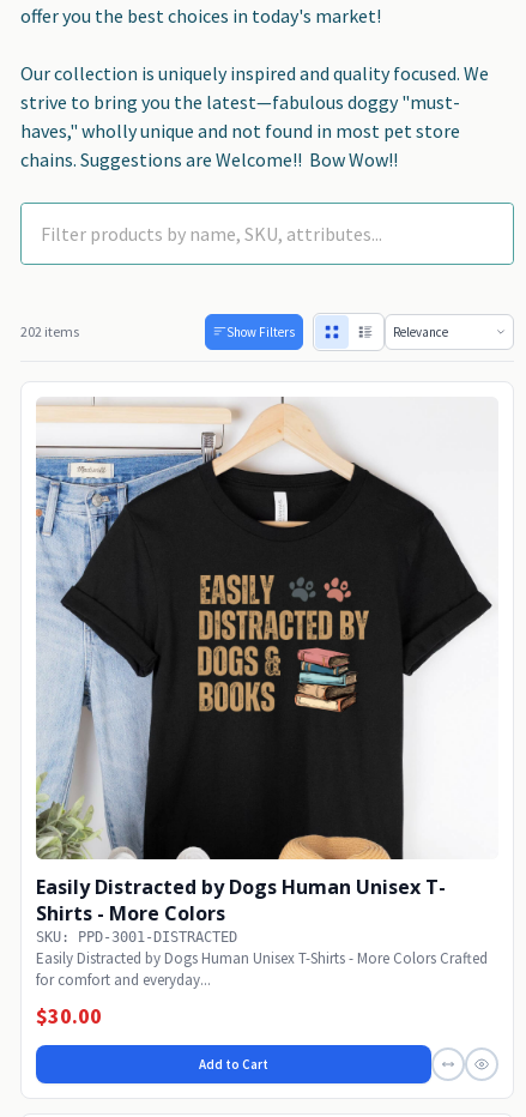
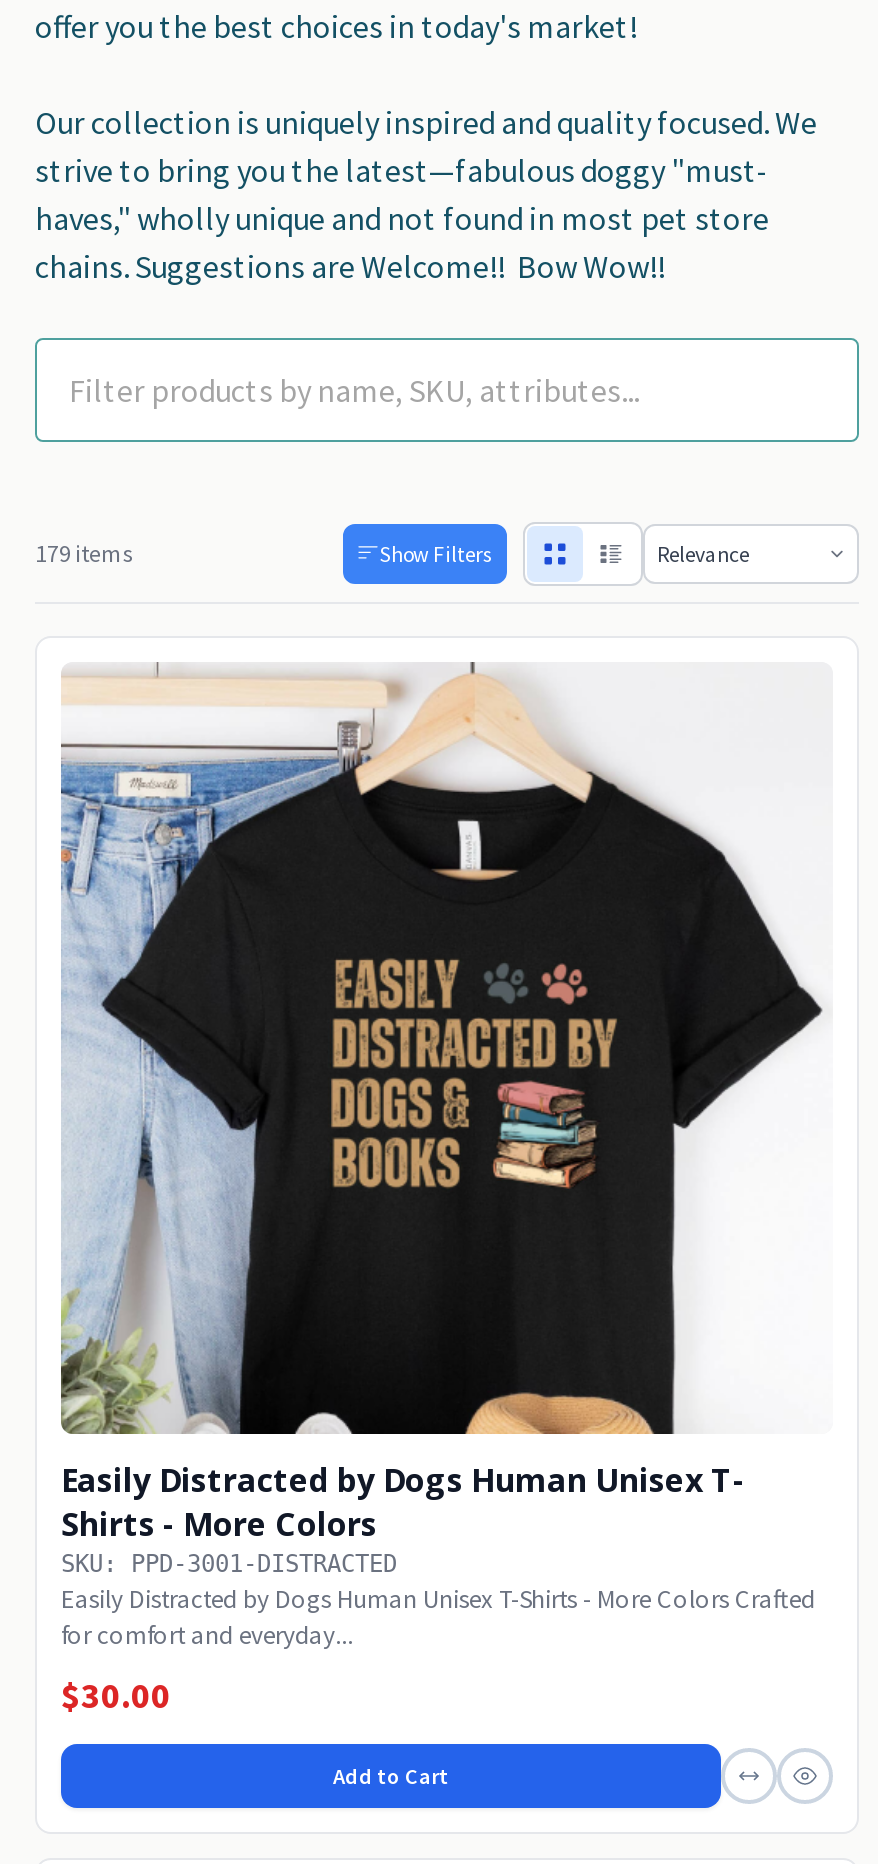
[20,322,79,340] 202 items -> [35,538,133,568] 179 items

